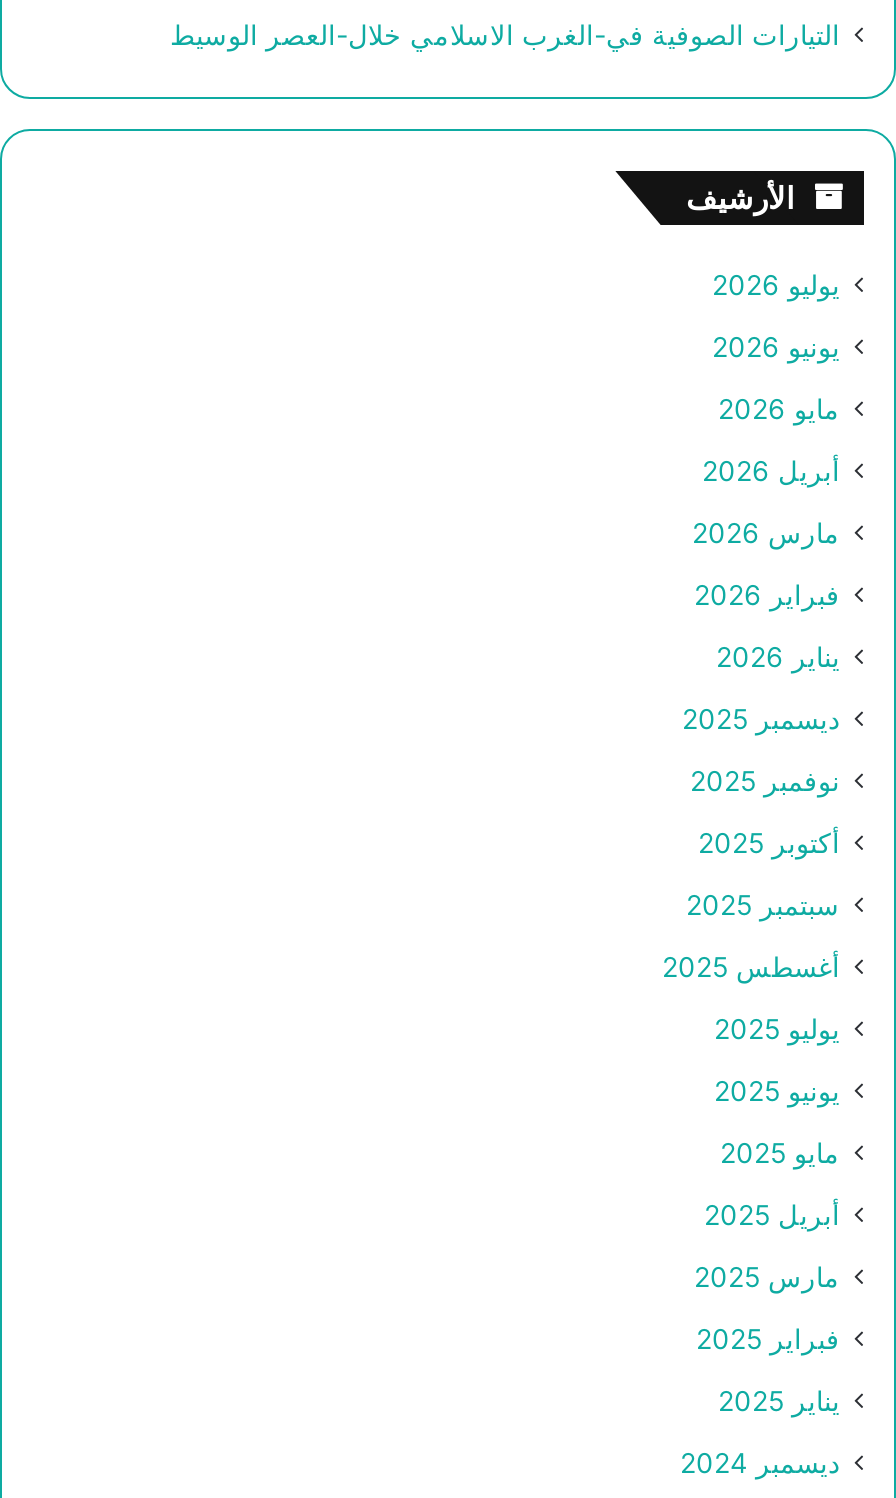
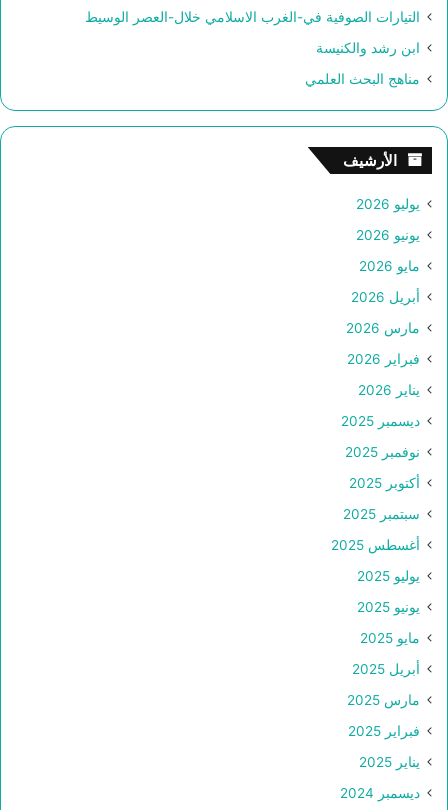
none -> [305,40,420,87] ابن رشد والكنيسة | مناهج البحث العلمي

